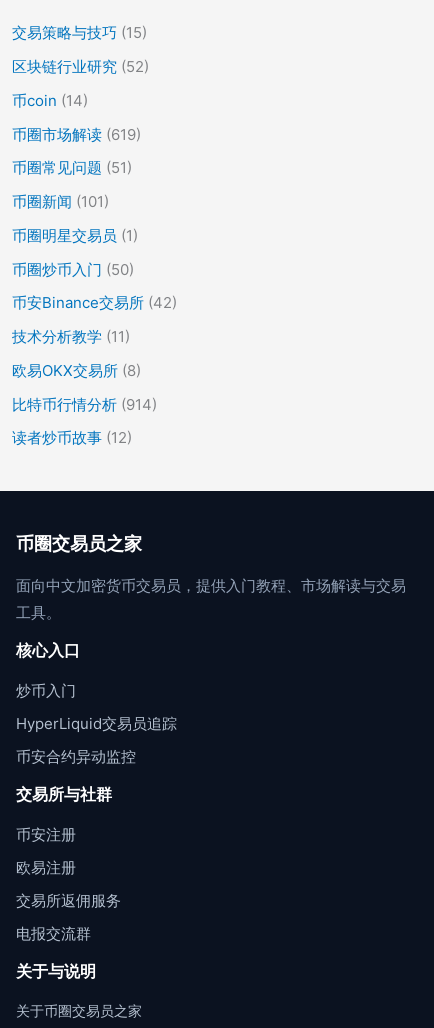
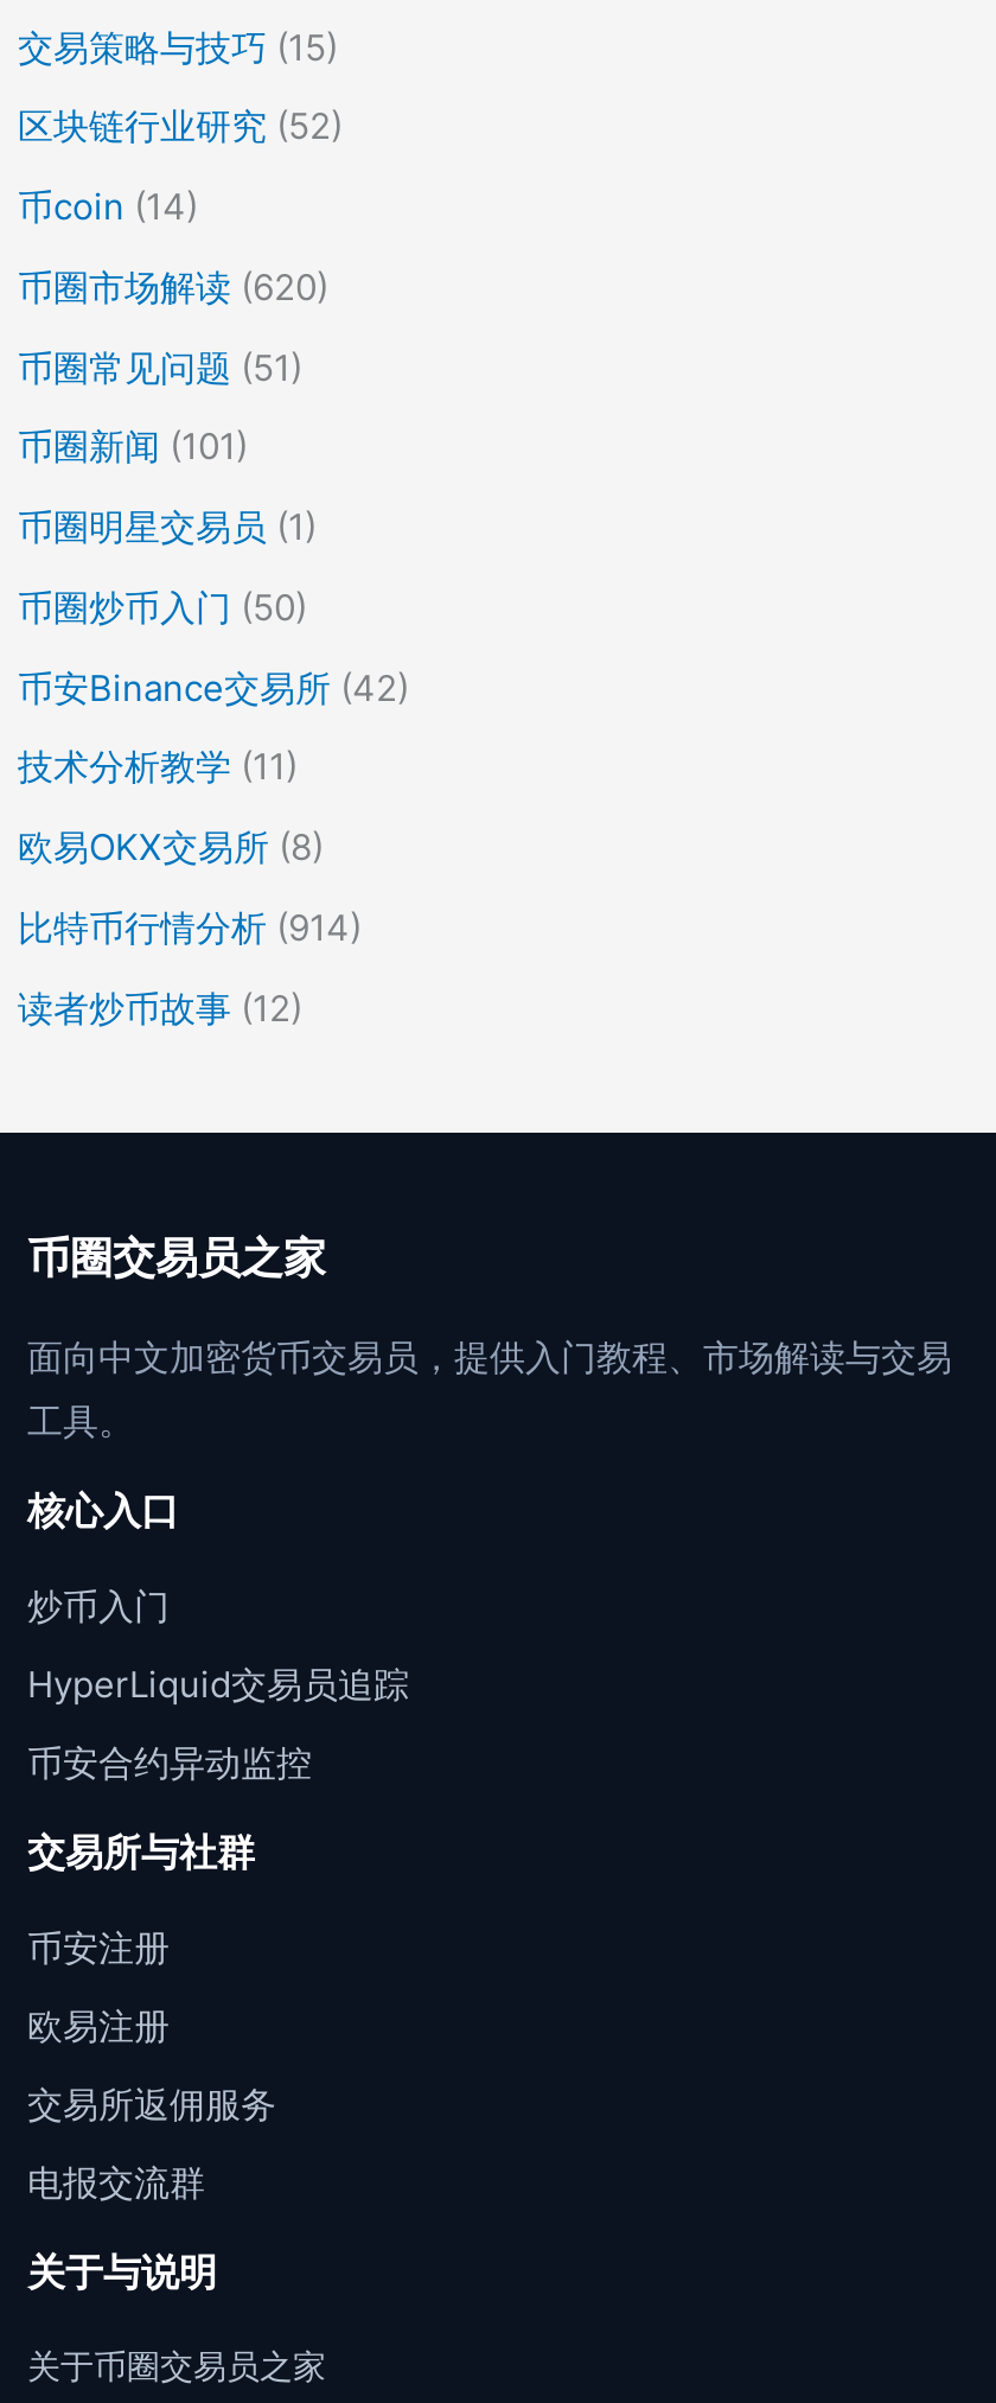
[12,124,141,143] 币圈市场解读(619) -> [18,264,328,310] 币圈市场解读(620)

